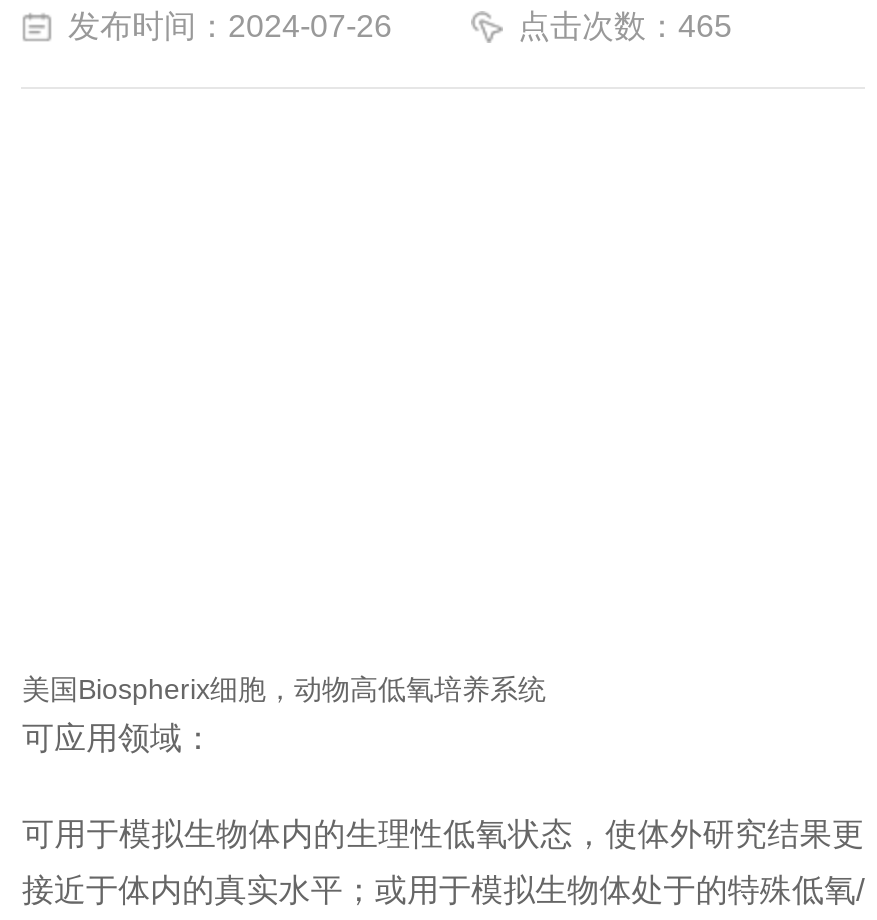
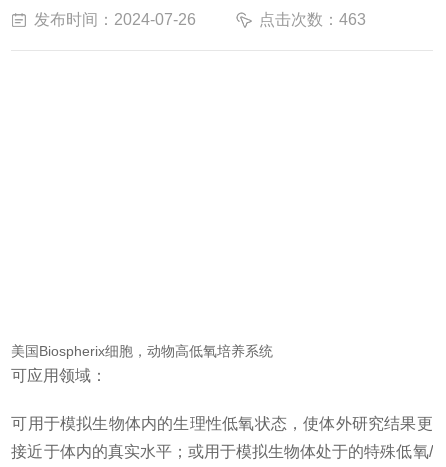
[518,9,732,43] 点击次数：465 -> [259,11,366,28] 点击次数：463

